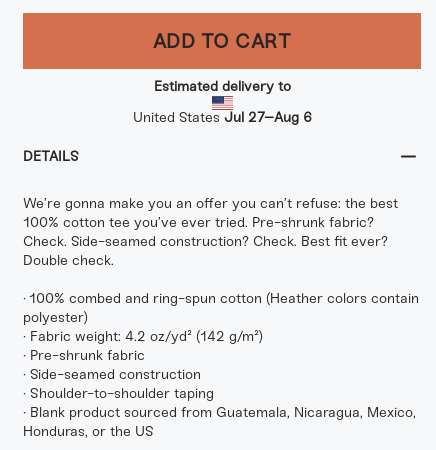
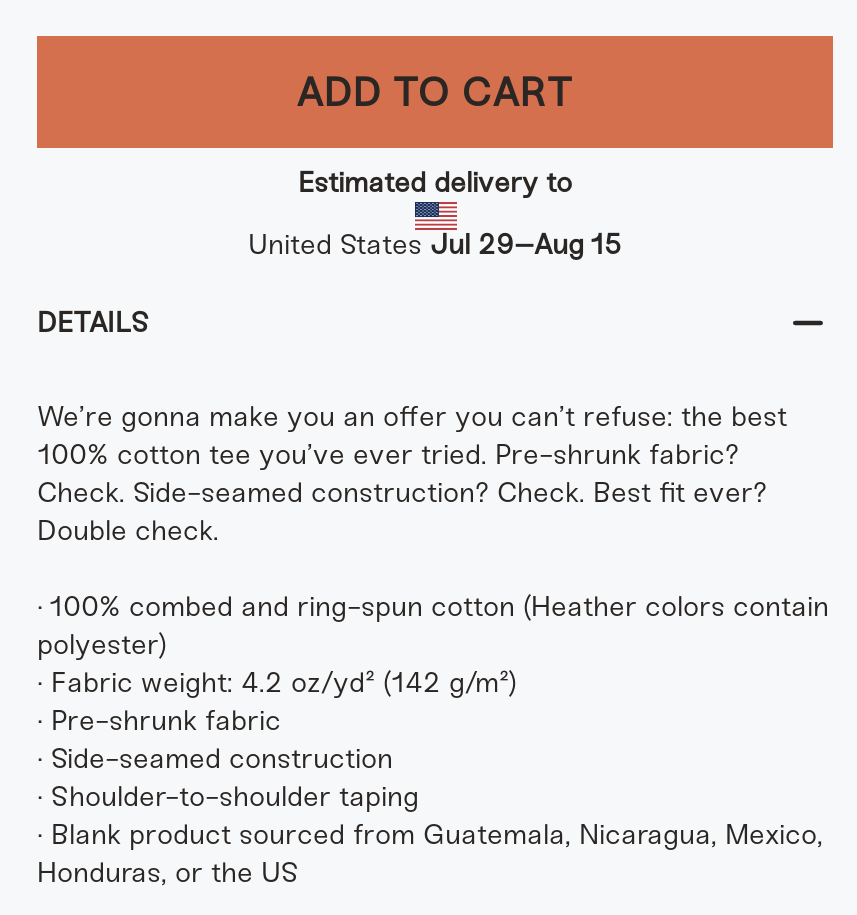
[132,109,311,126] United StatesJul 27–Aug 6 -> [248,228,622,262] United StatesJul 29–Aug 15

